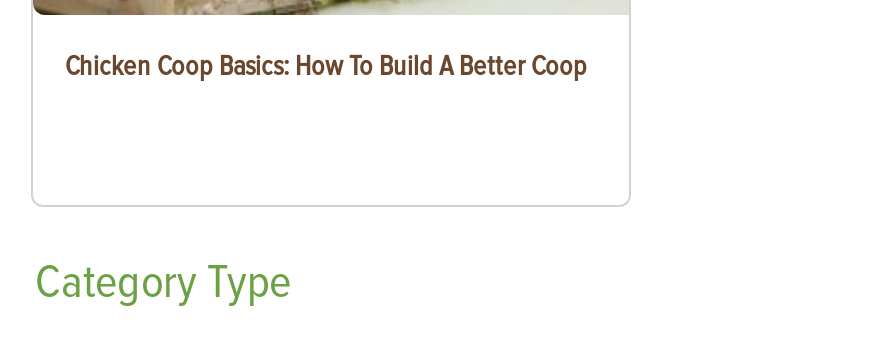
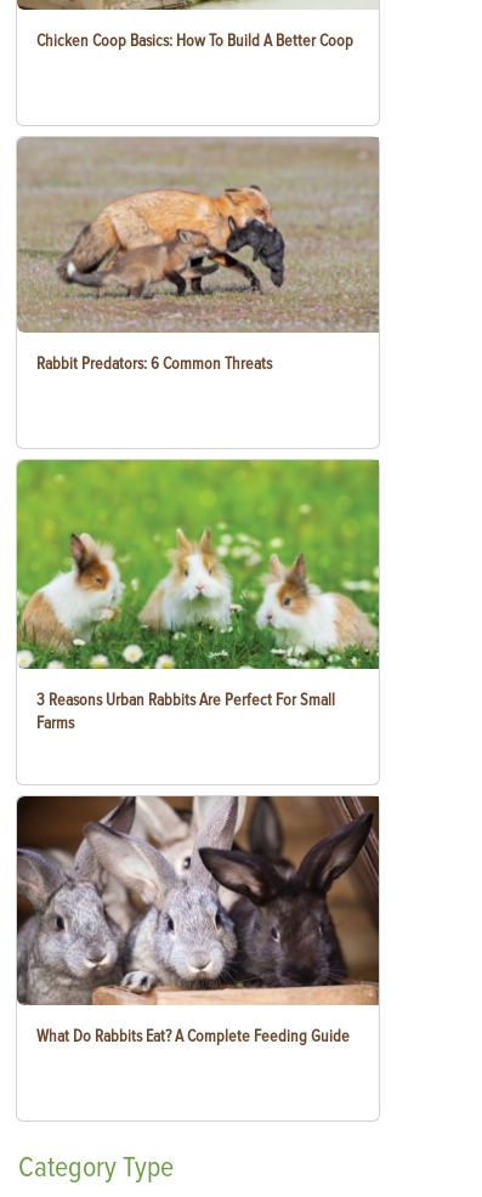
none -> [16,459,380,733] [image] | 3 Reasons Urban Rabbits Are Perfect For Small | Farms
none -> [16,795,380,1046] [image] | What Do Rabbits Eat? A Complete Feeding Guide
none -> [17,136,379,374] [image] | Rabbit Predators: 6 Common Threats

